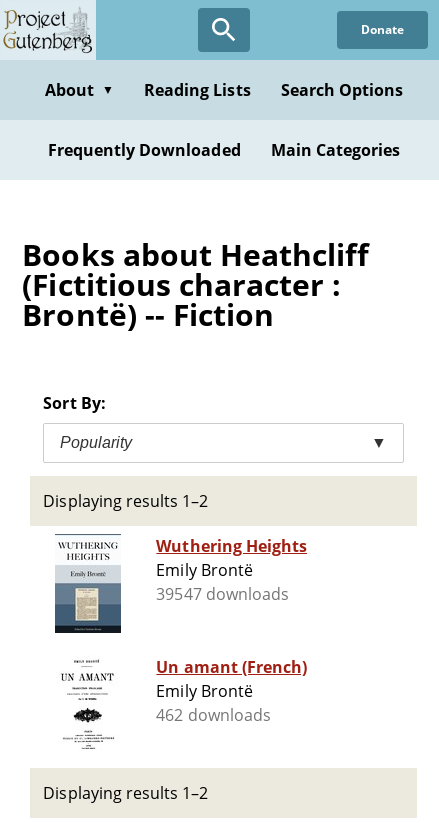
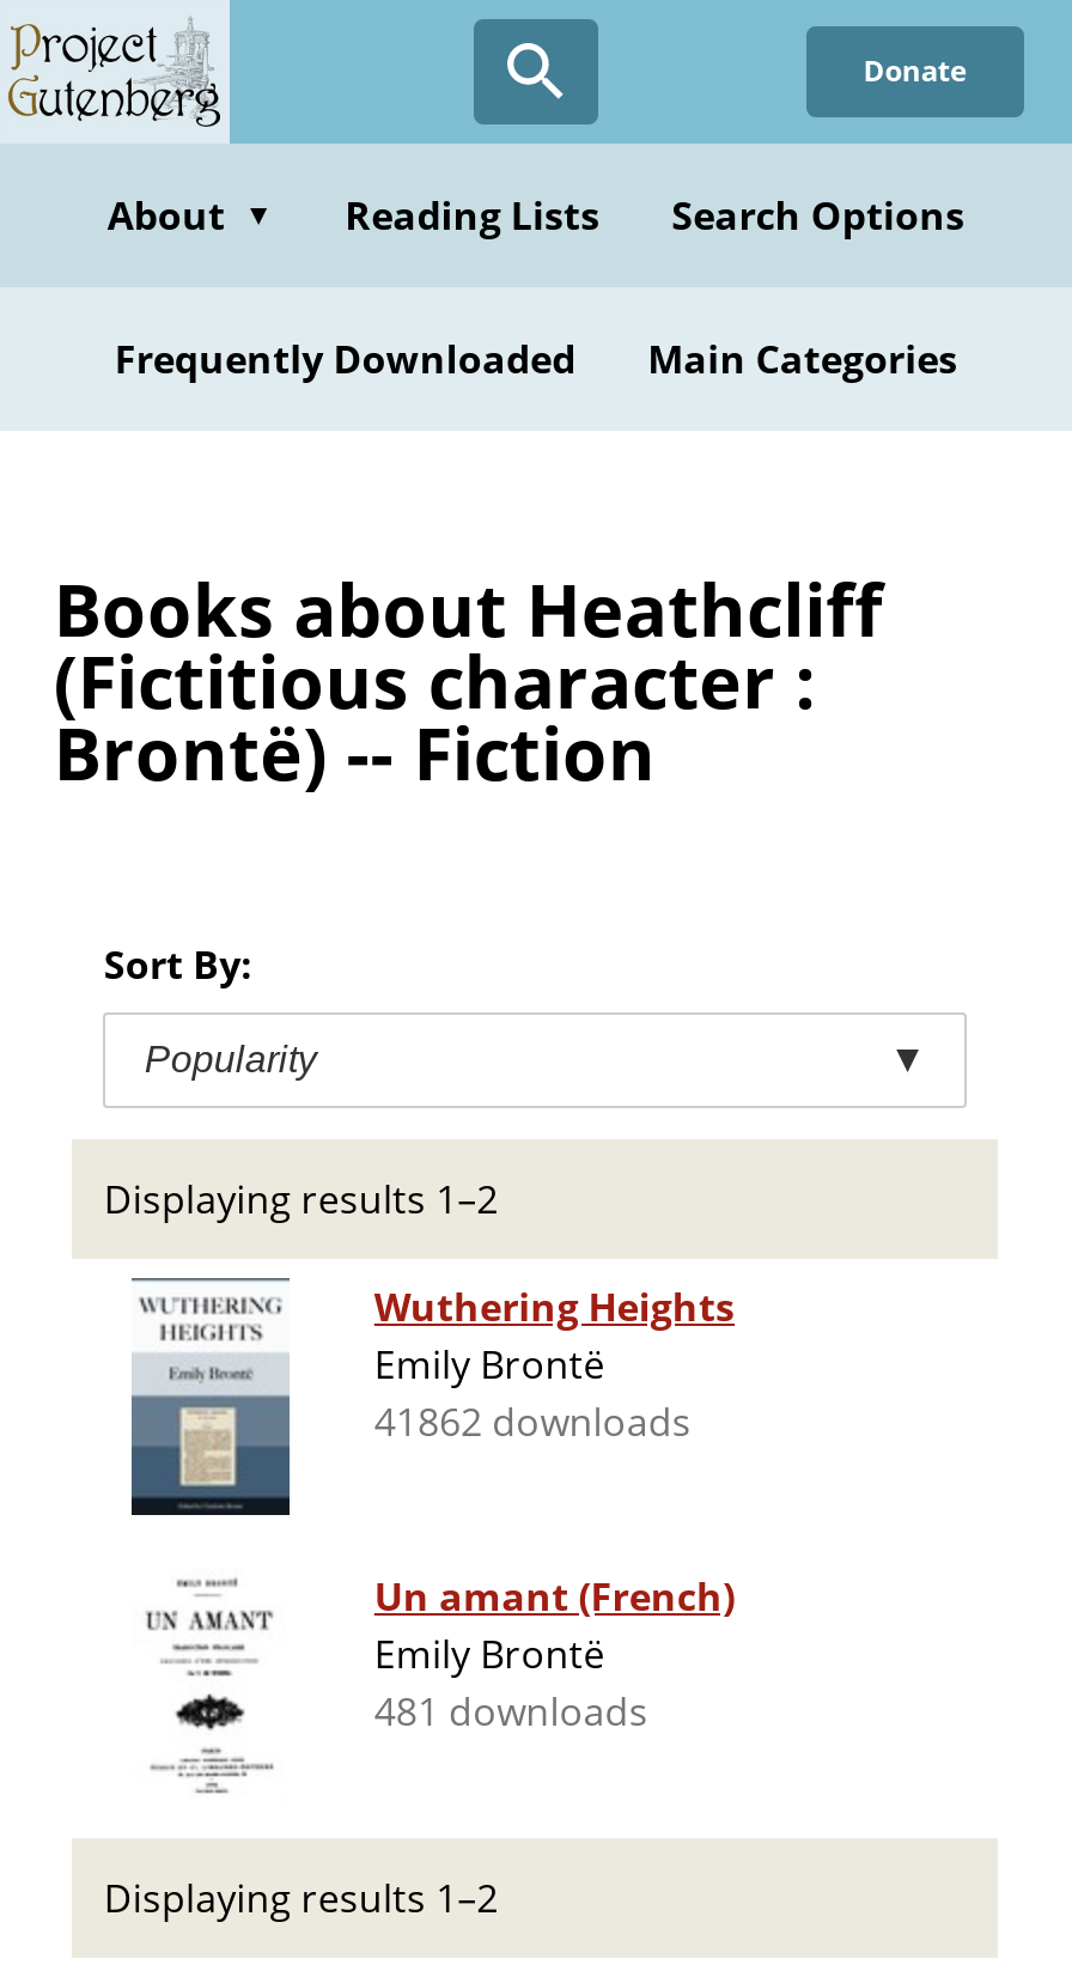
[156,583,289,605] 39547 downloads -> [374,1396,692,1449] 41862 downloads
[156,704,271,726] 462 downloads -> [374,1685,648,1738] 481 downloads

